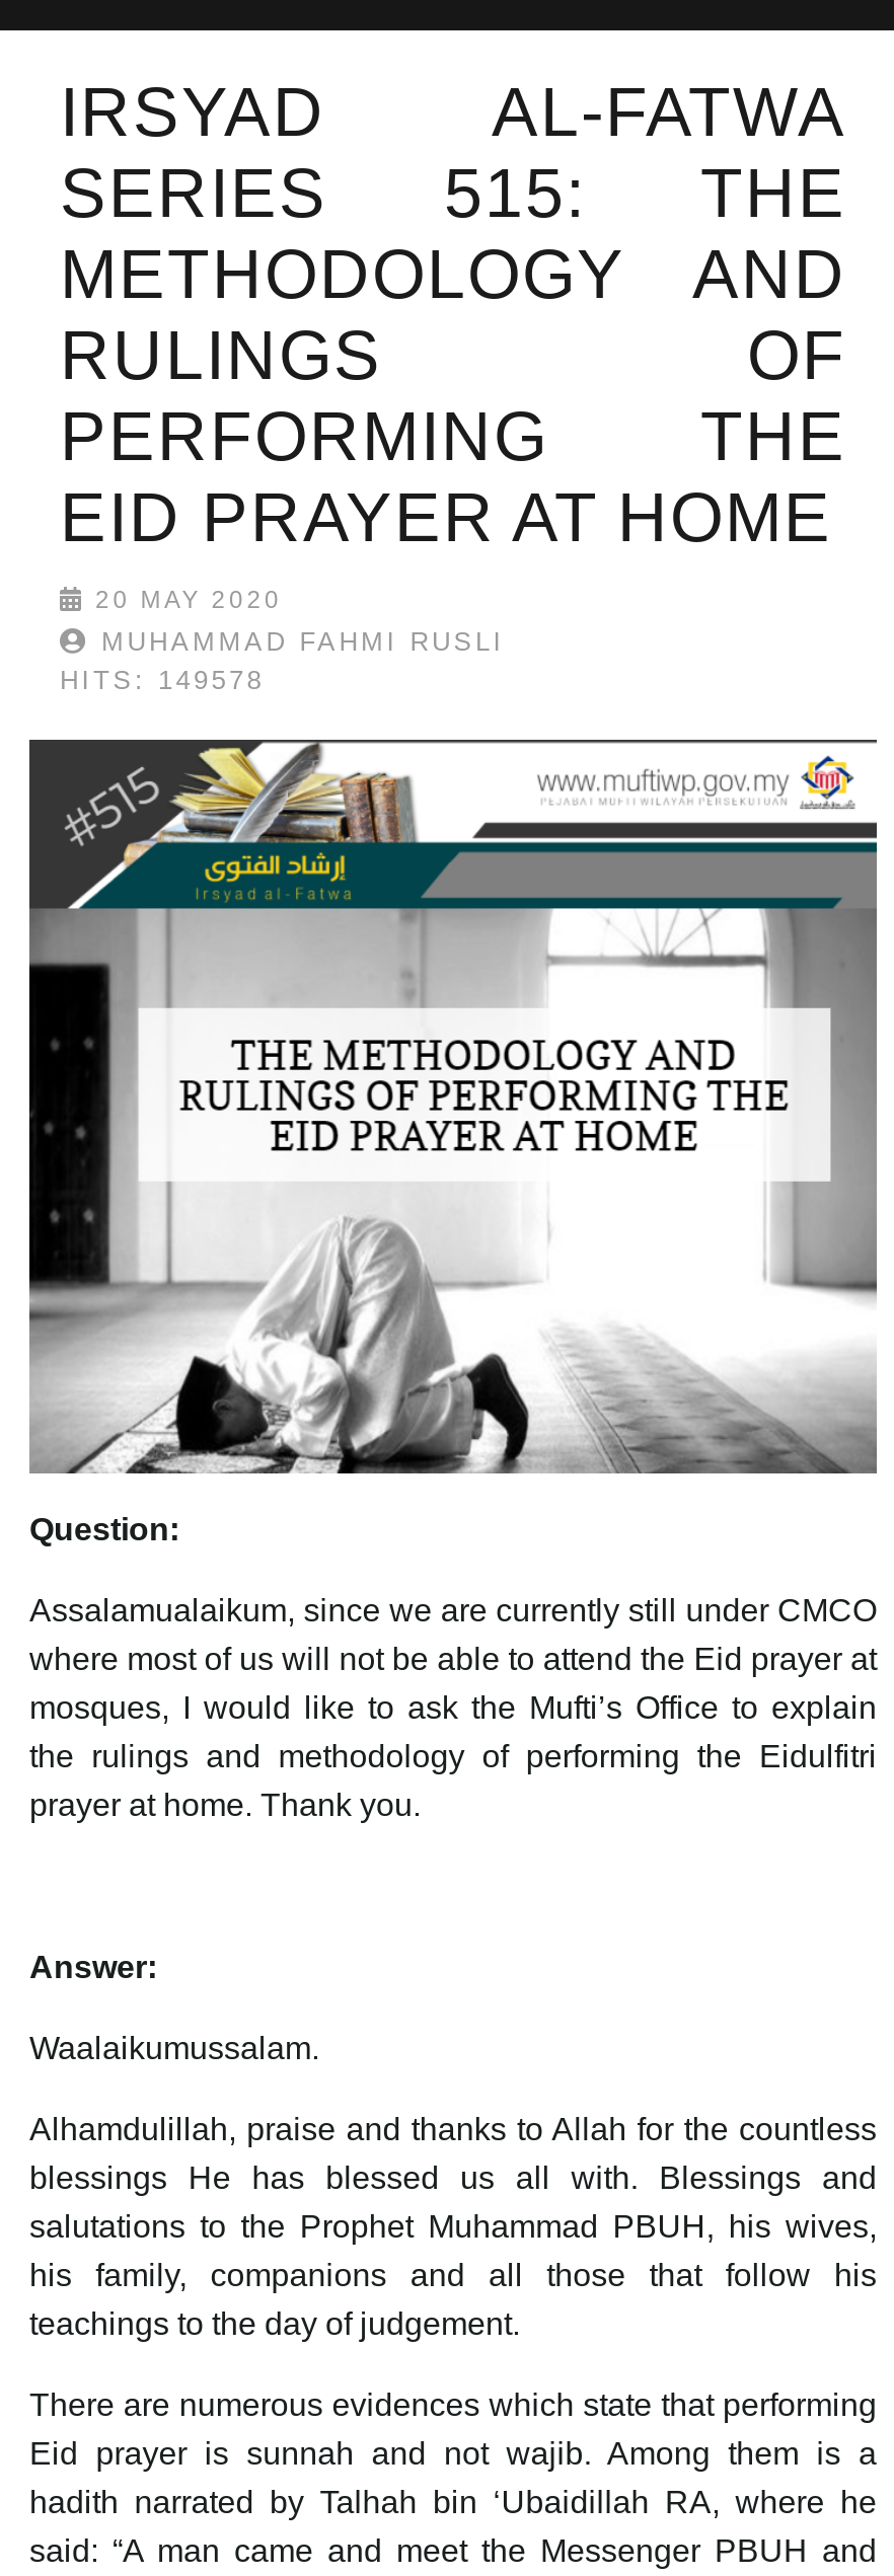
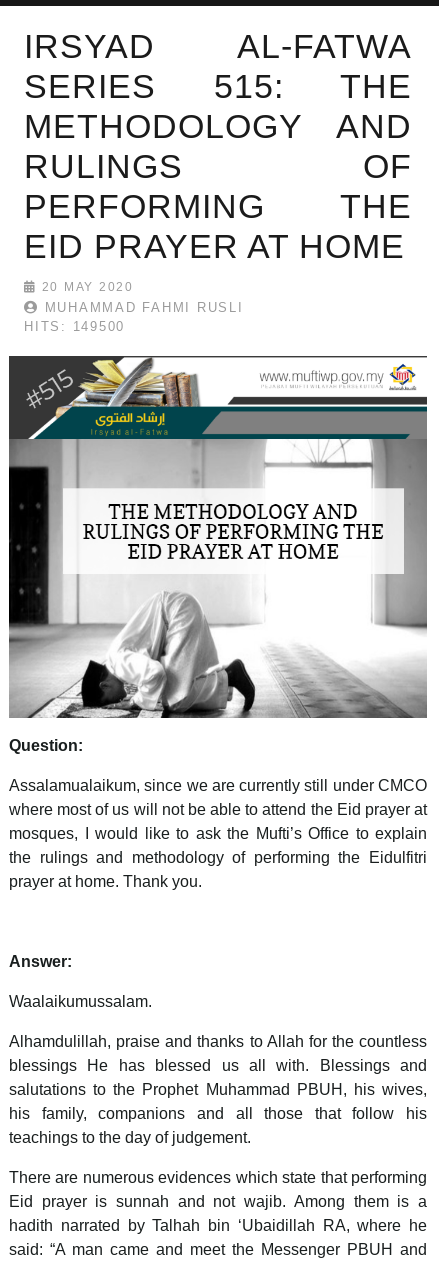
[60,665,265,696] HITS: 149578 -> [24,319,125,334] HITS: 149500

